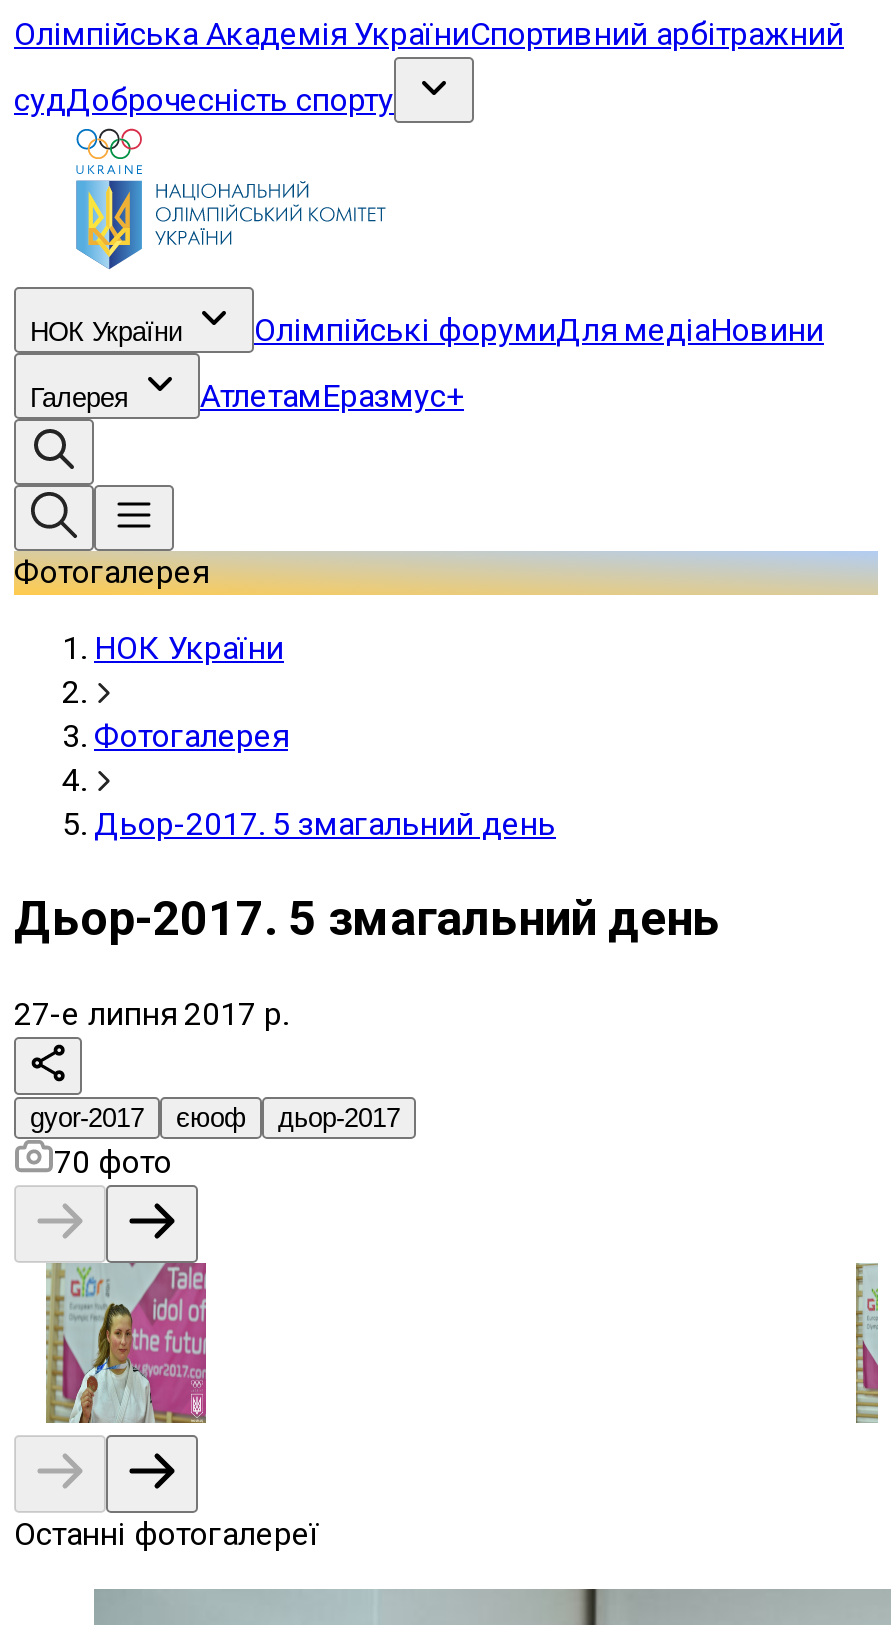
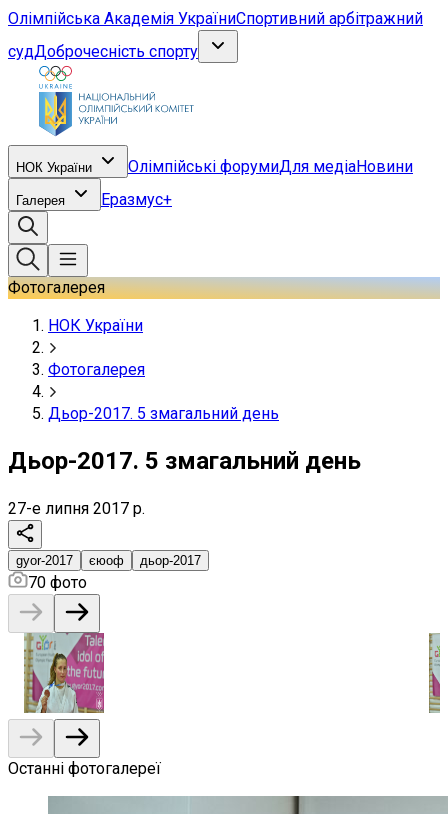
[200,377,464,415] АтлетамЕразмус+ -> [101,190,172,209] Еразмус+

